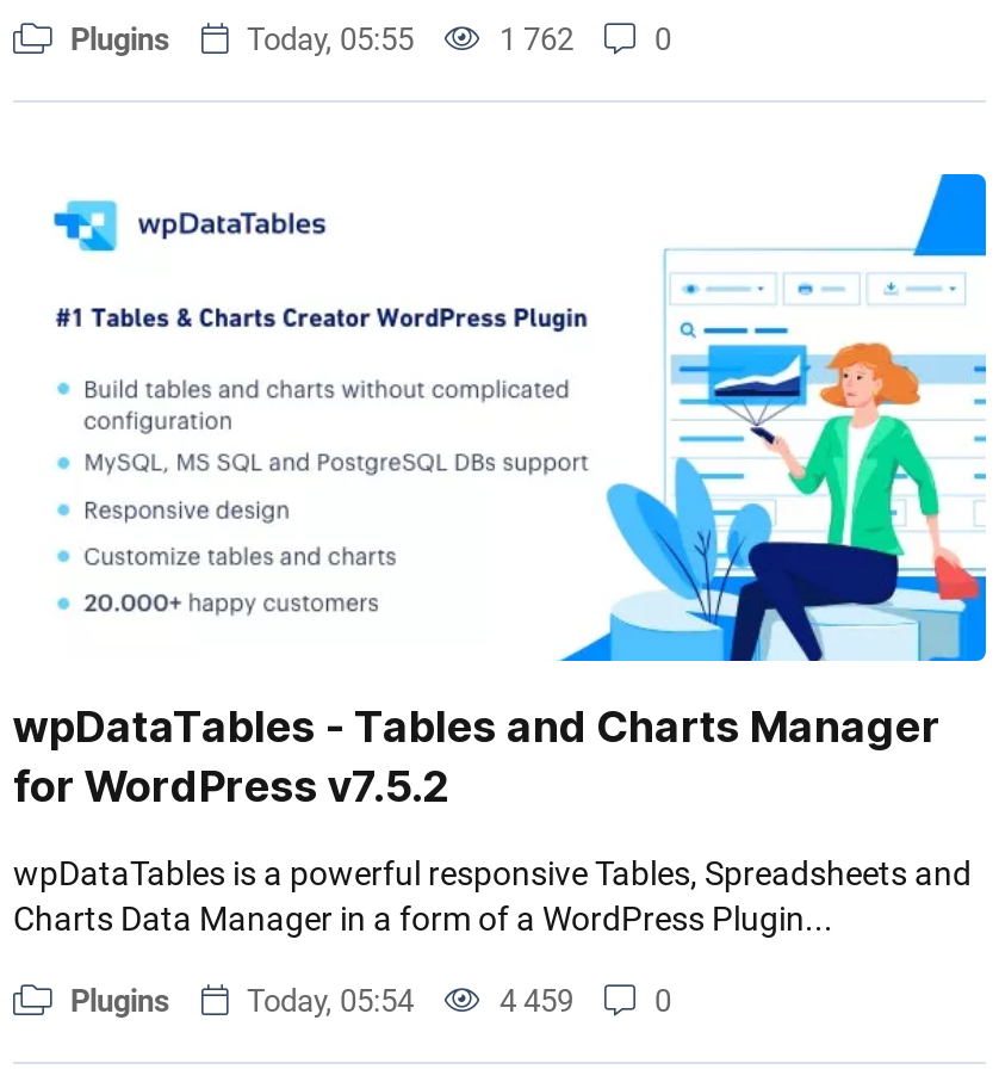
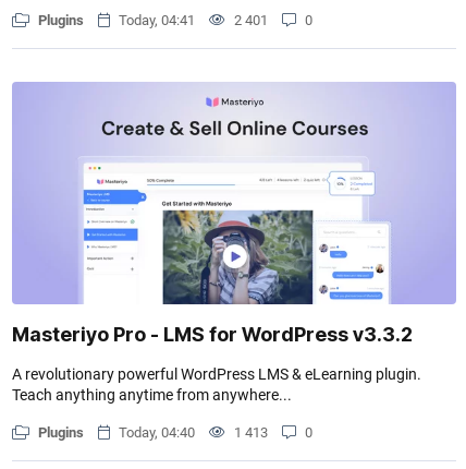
[247,21,414,57] Today, 05:55 -> [119,12,195,28] Today, 04:41
[499,21,573,57] 1 762 -> [234,12,268,28] 2 401
[13,174,986,811] [image] | wpDataTables - Tables and Charts Manager | for WordPress v7.5.2 -> [11,82,456,346] [image] | Masteriyo Pro - LMS for WordPress v3.3.2
[13,854,972,938] wpDataTables is a powerful responsive Tables, Spreadsheets and | Charts Data Manager in a form of a WordPress Plugin... -> [12,365,421,404] A revolutionary powerful WordPress LMS & eLearning plugin. | Teach anything anytime from anywhere...
[247,983,414,1019] Today, 05:54 -> [119,424,195,441] Today, 04:40
[499,983,573,1019] 4 459 -> [234,424,268,441] 1 413

